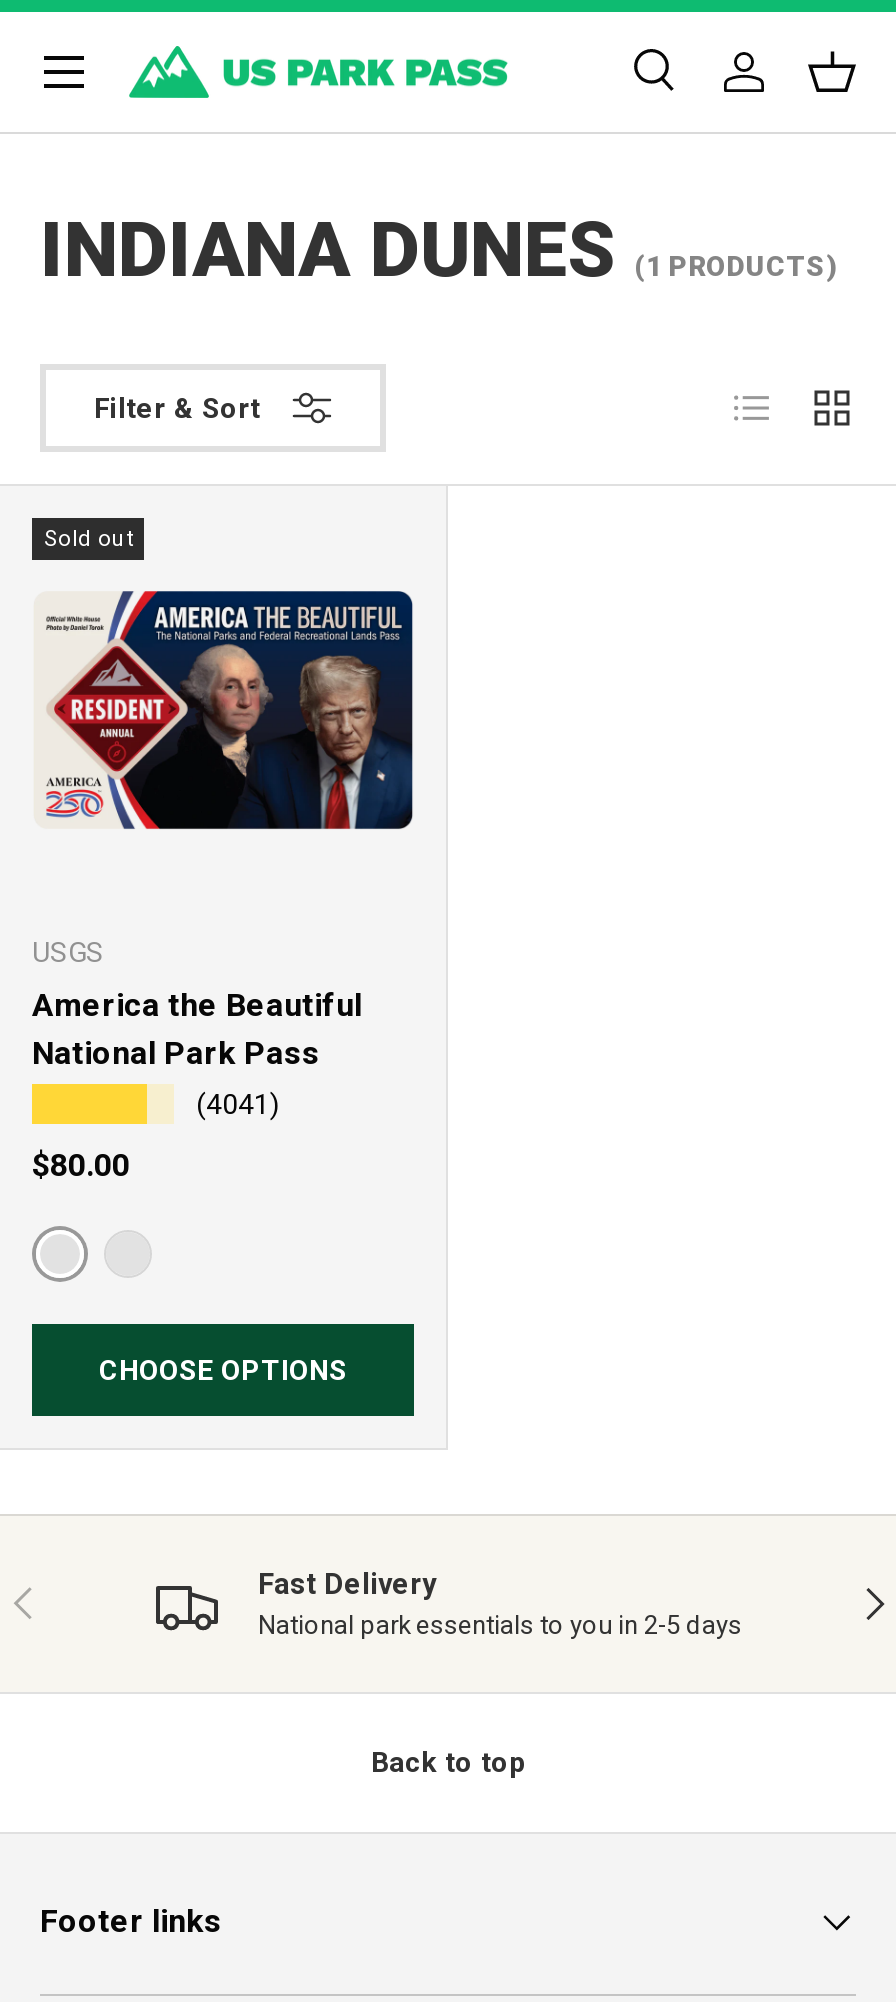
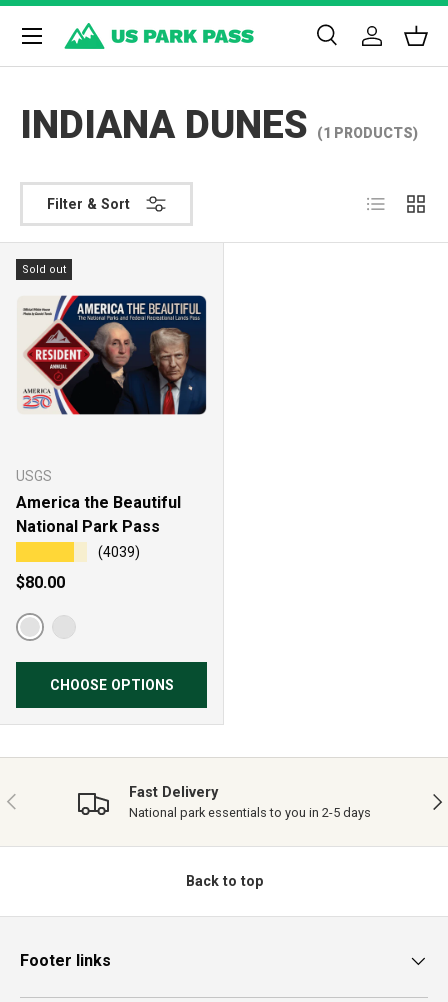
[196,1087,280,1119] (4041) -> [98,544,140,560] (4039)

